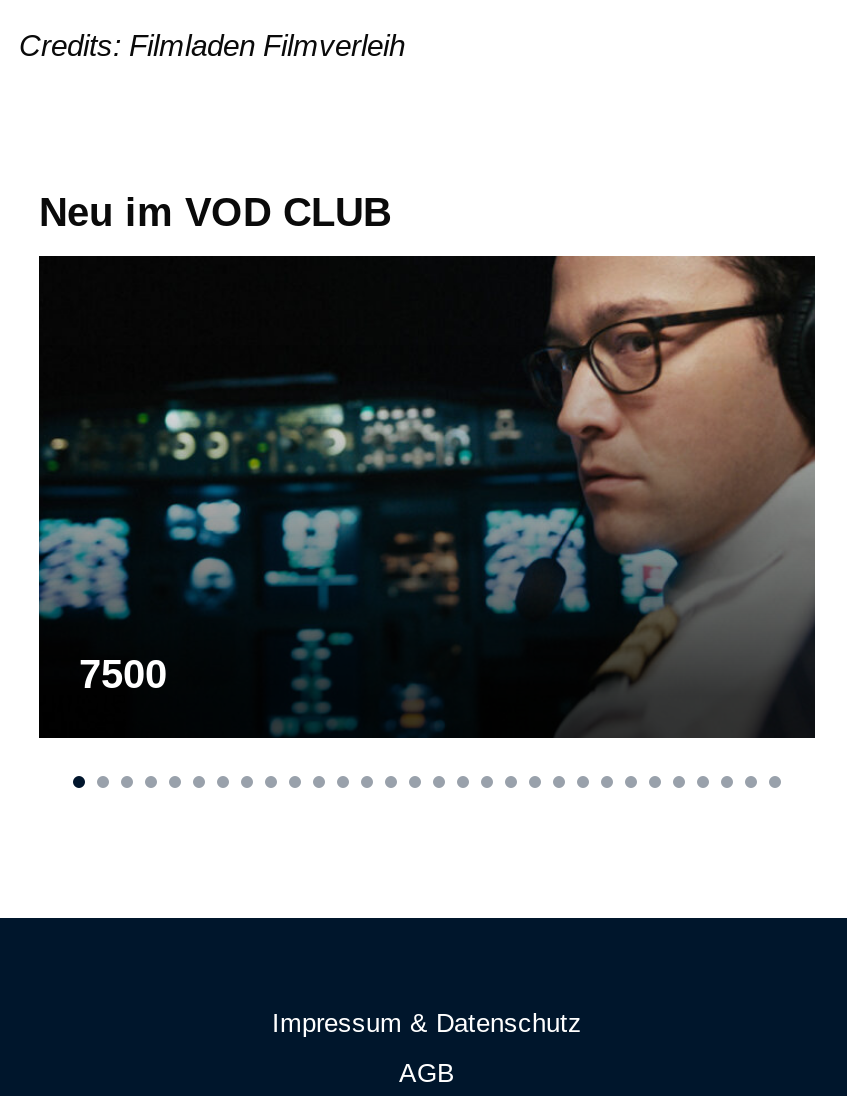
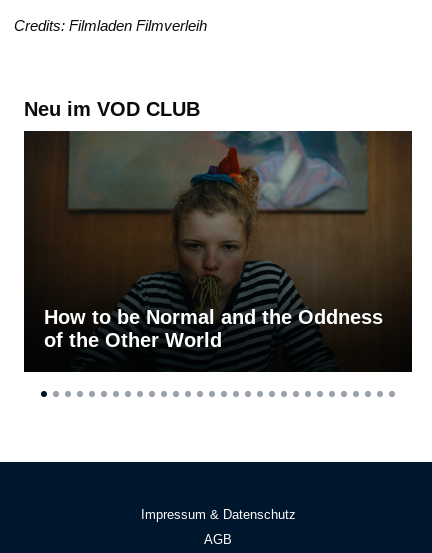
[37,254,815,738] [image] | 7500 -> [23,130,413,371] [image] | How to be Normal and the Oddness | of the Other World

